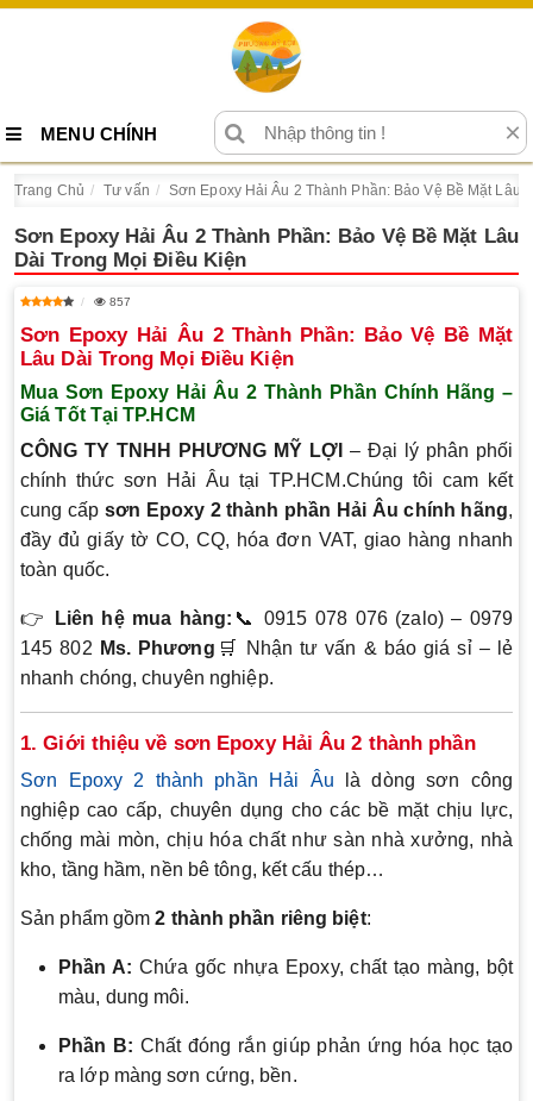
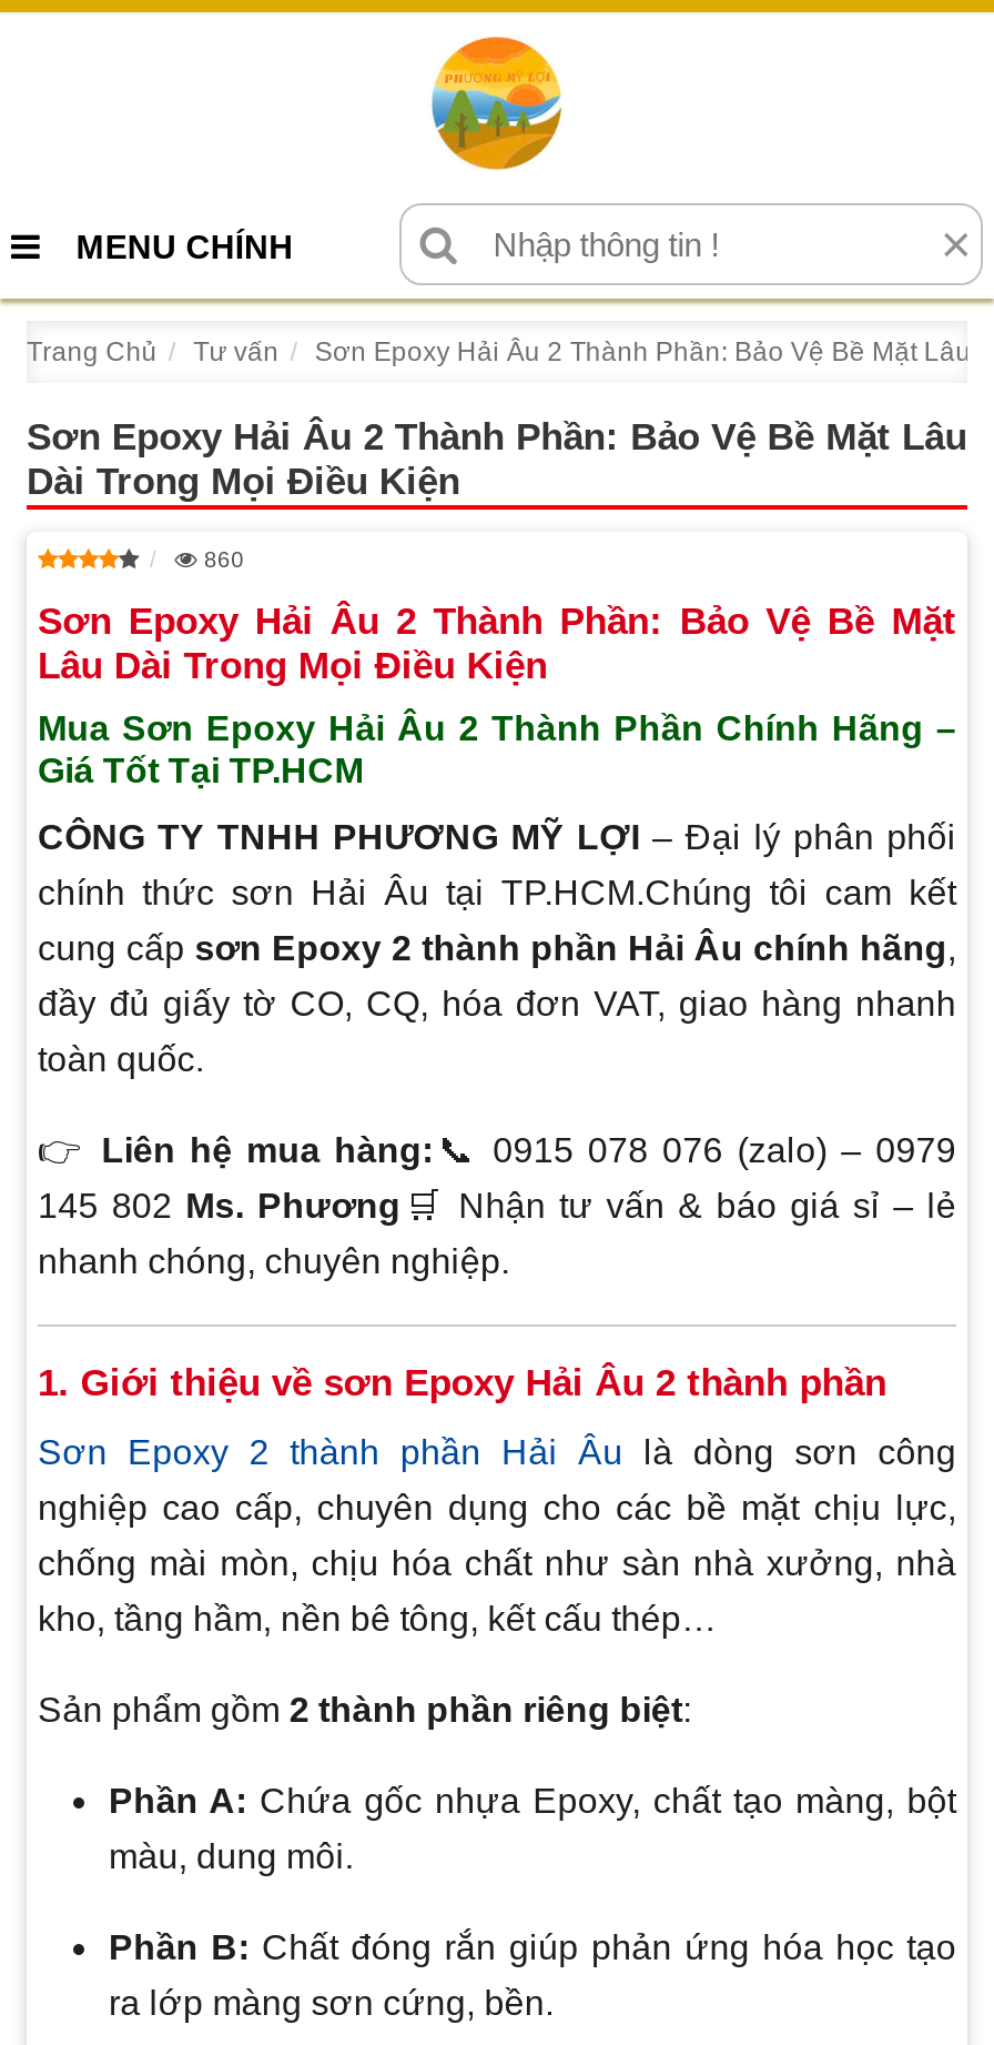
[106,295,131,308] 857 -> [197,547,245,572] 860

